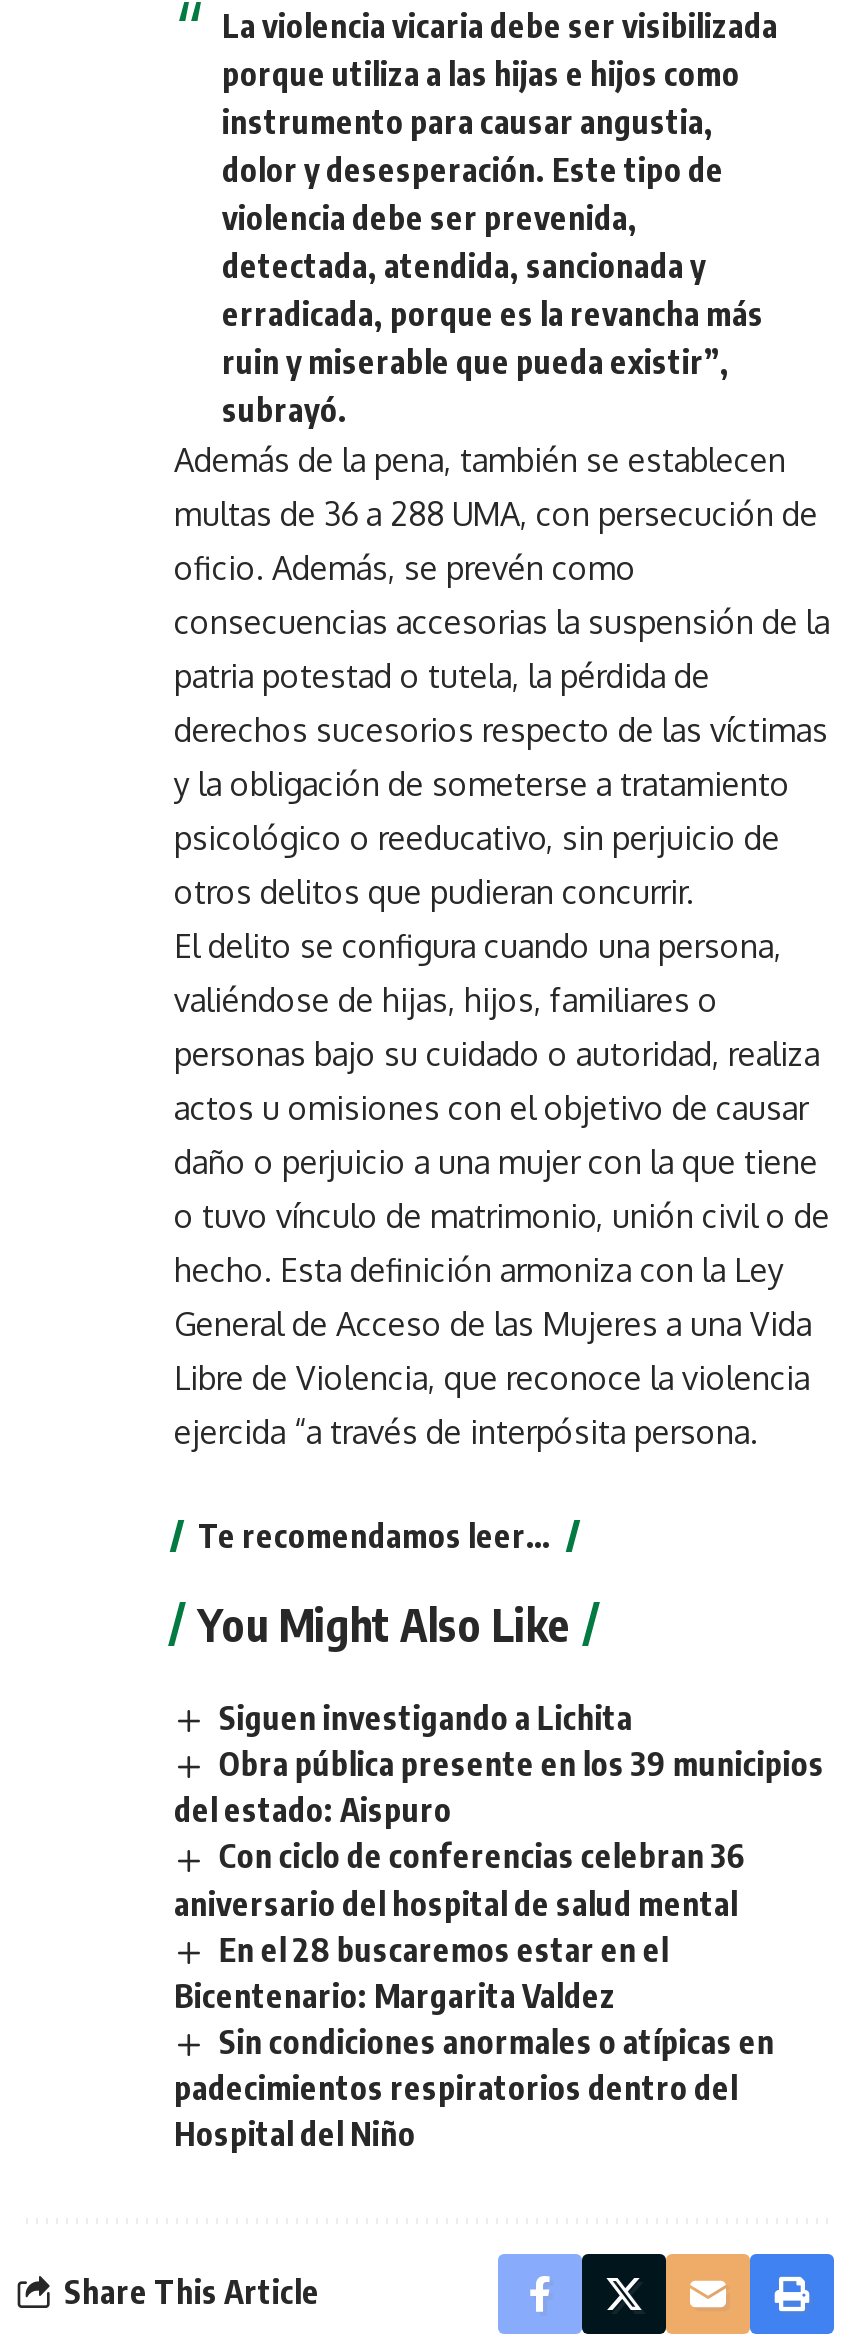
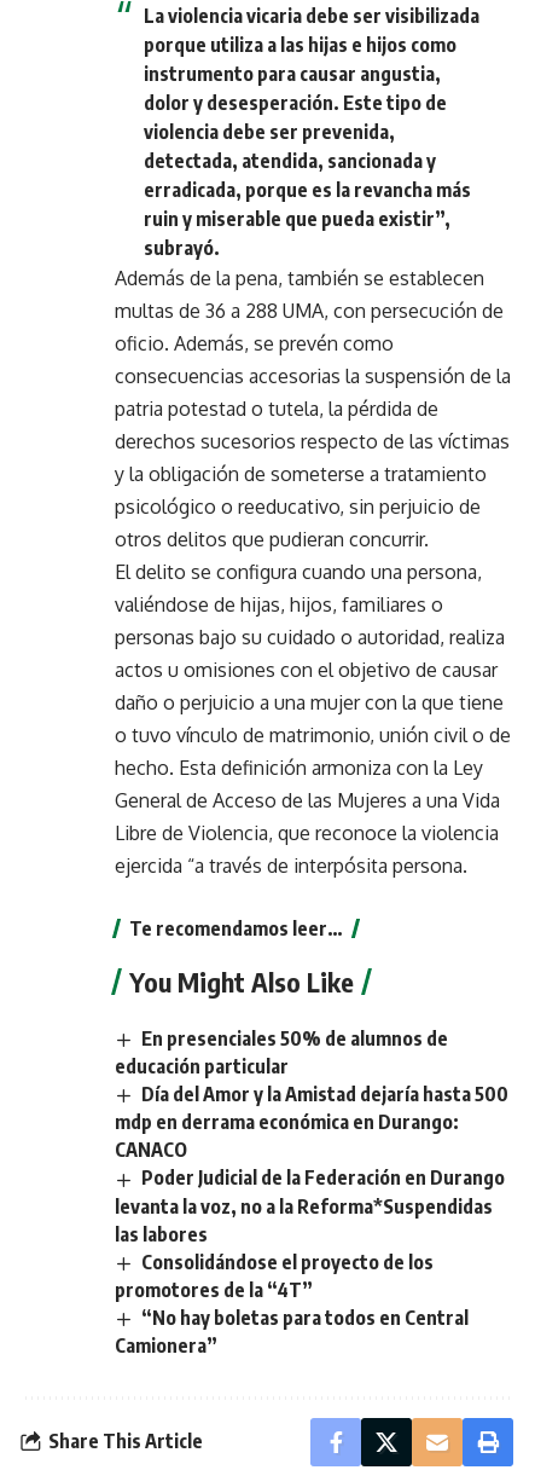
[174,1698,825,2154] Siguen investigando a Lichita | Obra pública presente en los 39 municipios | del estado: Aispuro | Con ciclo de conferencias celebran 36 | aniversario del hospital de salud mental | En el 28 buscaremos estar en el | Bicentenario: Margarita Valdez | Sin condiciones anormales o atípicas en | padecimientos respiratorios dentro del | Hospital del Niño -> [115,1027,509,1357] En presenciales 50% de alumnos de | educación particular | Día del Amor y la Amistad dejaría hasta 500 | mdp en derrama económica en Durango: | CANACO | Poder Judicial de la Federación en Durango | levanta la voz, no a la Reforma*Suspendidas | las labores | Consolidándose el proyecto de los | promotores de la “4T” | “No hay boletas para todos en Central | Camionera”

